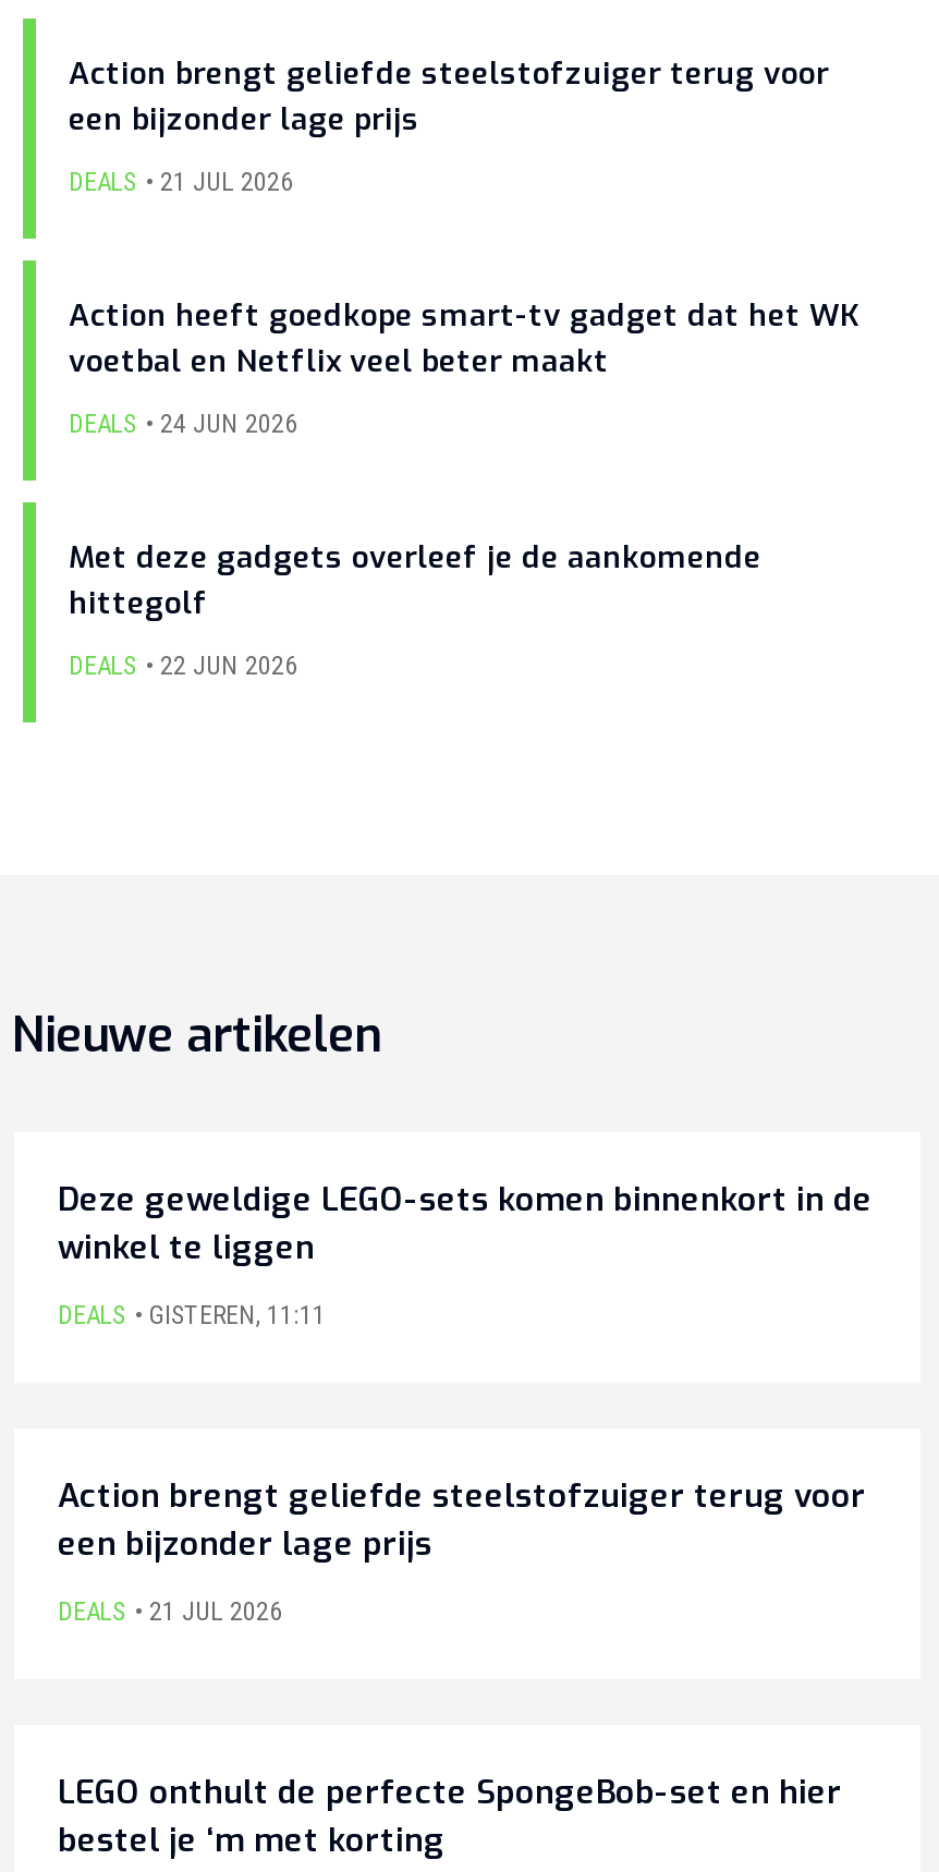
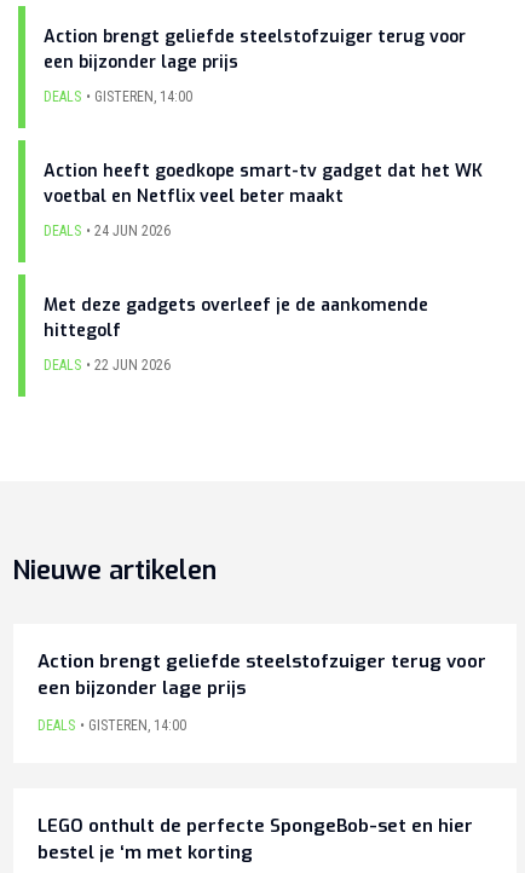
[69,167,293,197] DEALS 21 JUL 2026 -> [44,88,192,105] DEALS GISTEREN, 14:00
[58,1178,873,1331] Deze geweldige LEGO-sets komen binnenkort in de | winkel te liggen | DEALS GISTEREN, 11:11 -> none
[58,1597,282,1627] DEALS 21 JUL 2026 -> [37,717,186,734] DEALS GISTEREN, 14:00

